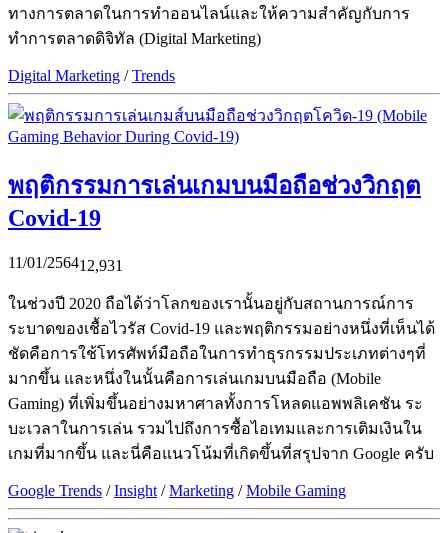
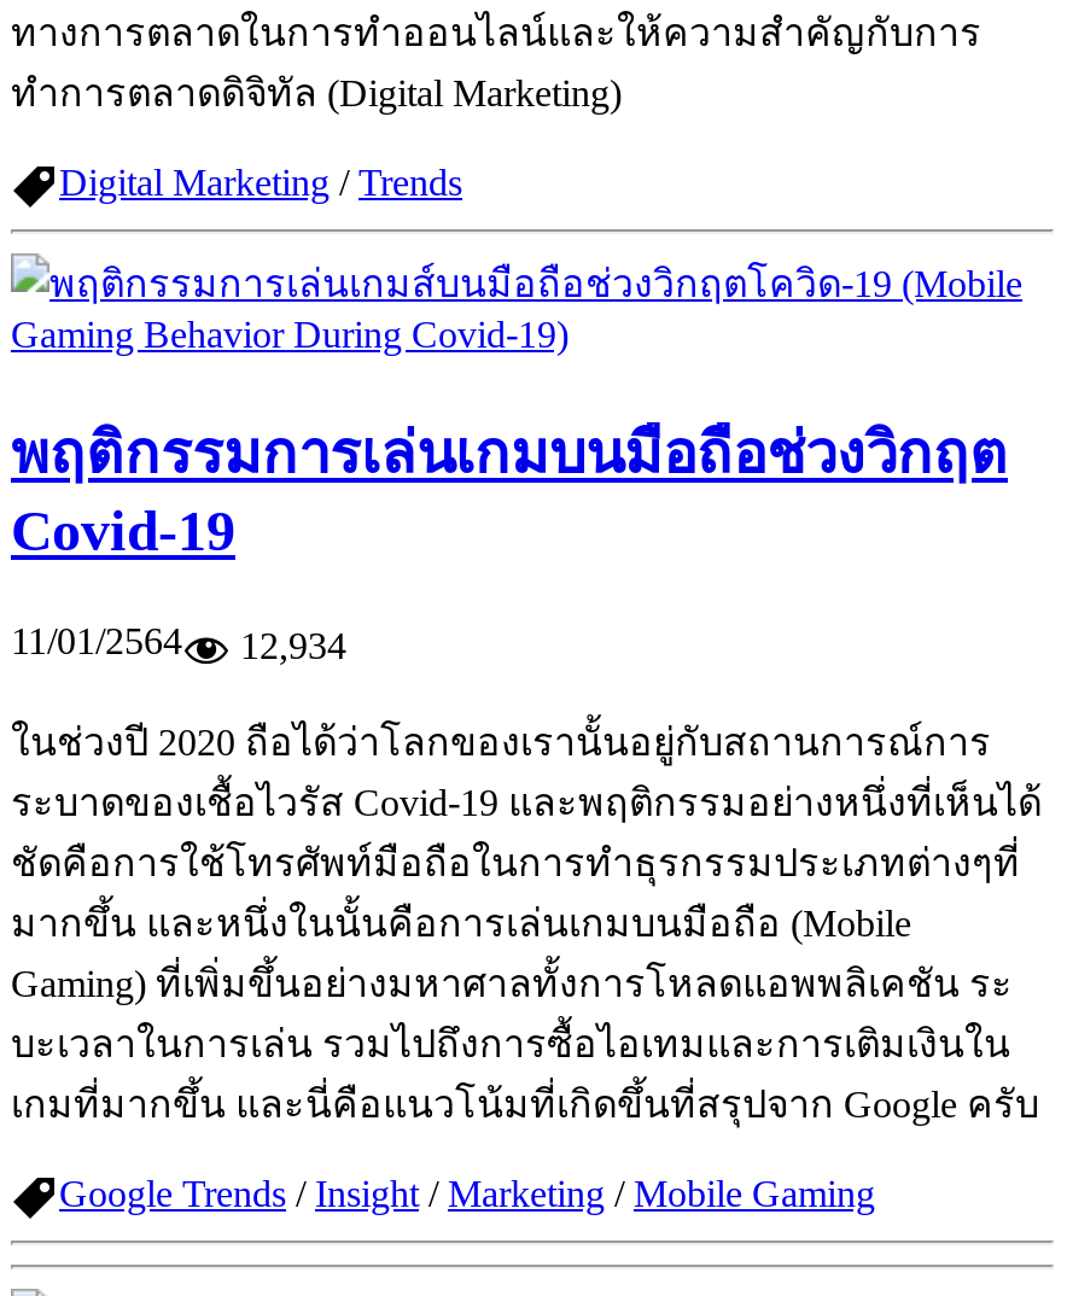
[8,254,123,274] 11/01/256412,931 -> [11,621,346,666] 11/01/2564 | 12,934

